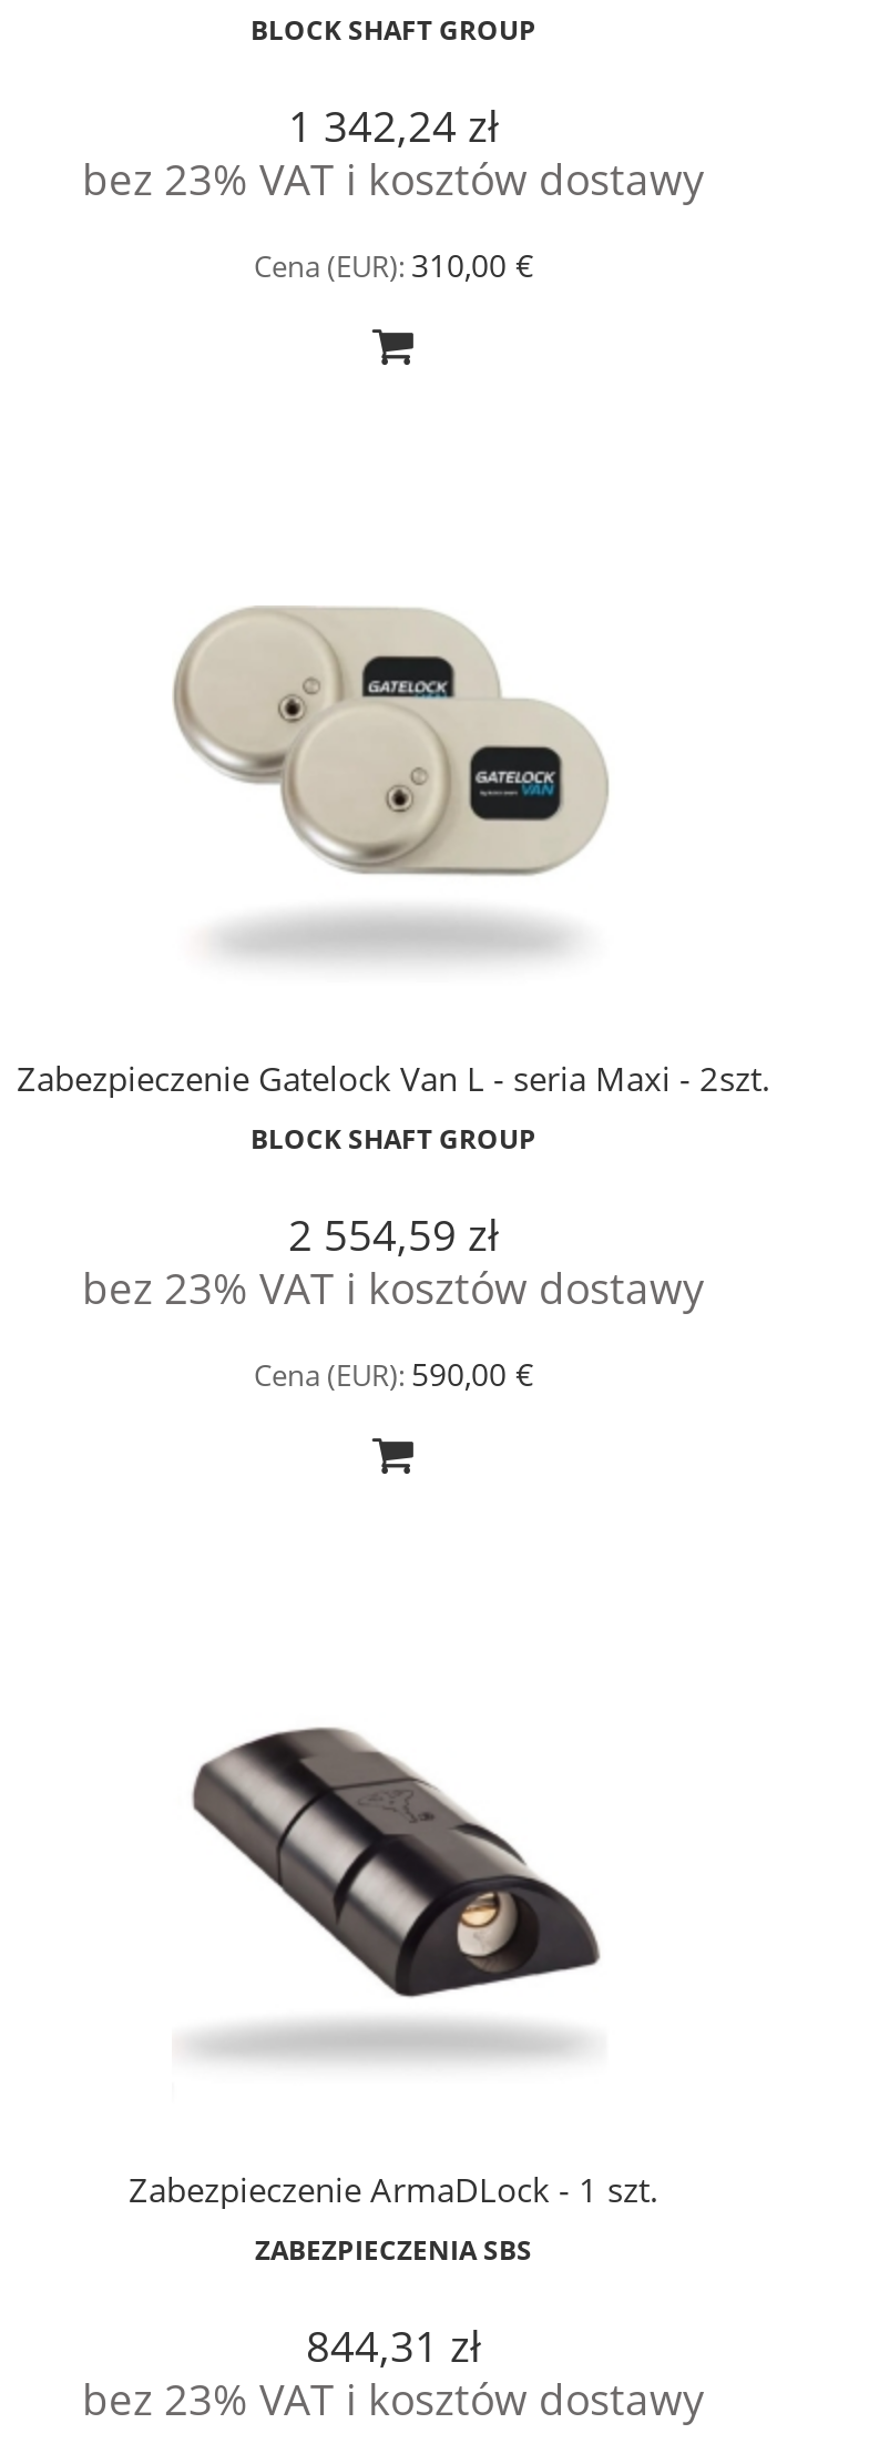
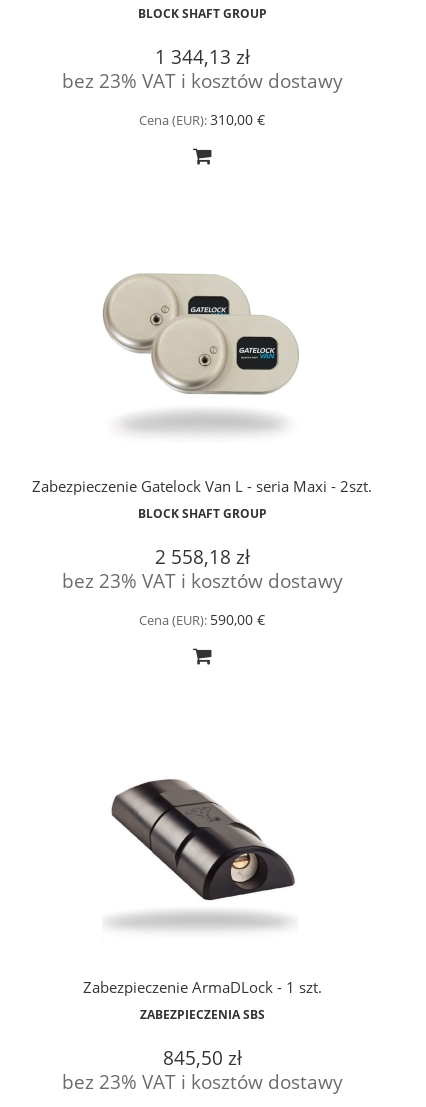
[288,98,499,156] 1 342,24 zł -> [154,44,249,70] 1 344,13 zł
[288,1206,499,1264] 2 554,59 zł -> [154,544,249,570] 2 558,18 zł
[306,2318,481,2376] 844,31 zł -> [162,1045,241,1071] 845,50 zł

